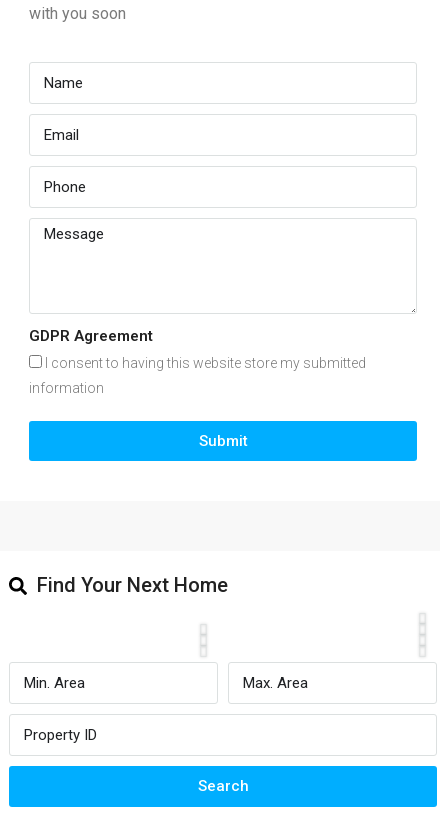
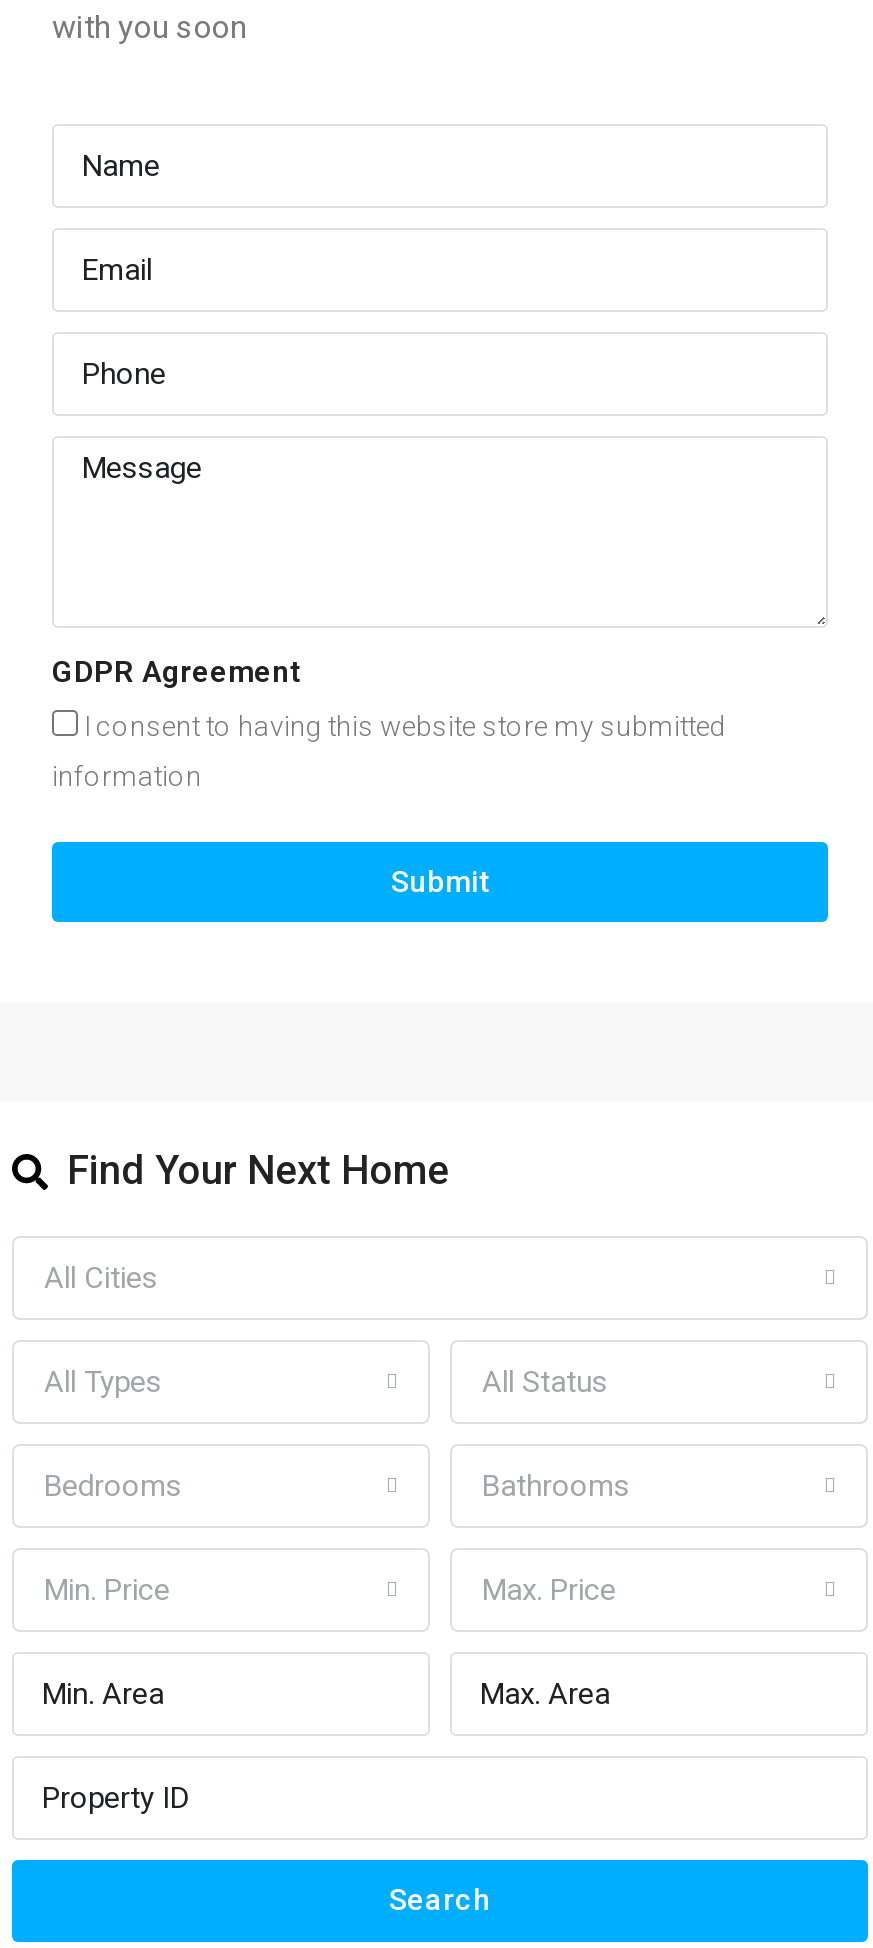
none -> [44,1260,630,1608] All Cities | All Types | All Status | Bedrooms | Bathrooms | Min. Price | Max. Price

